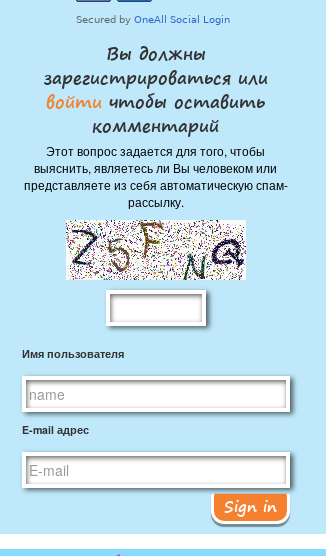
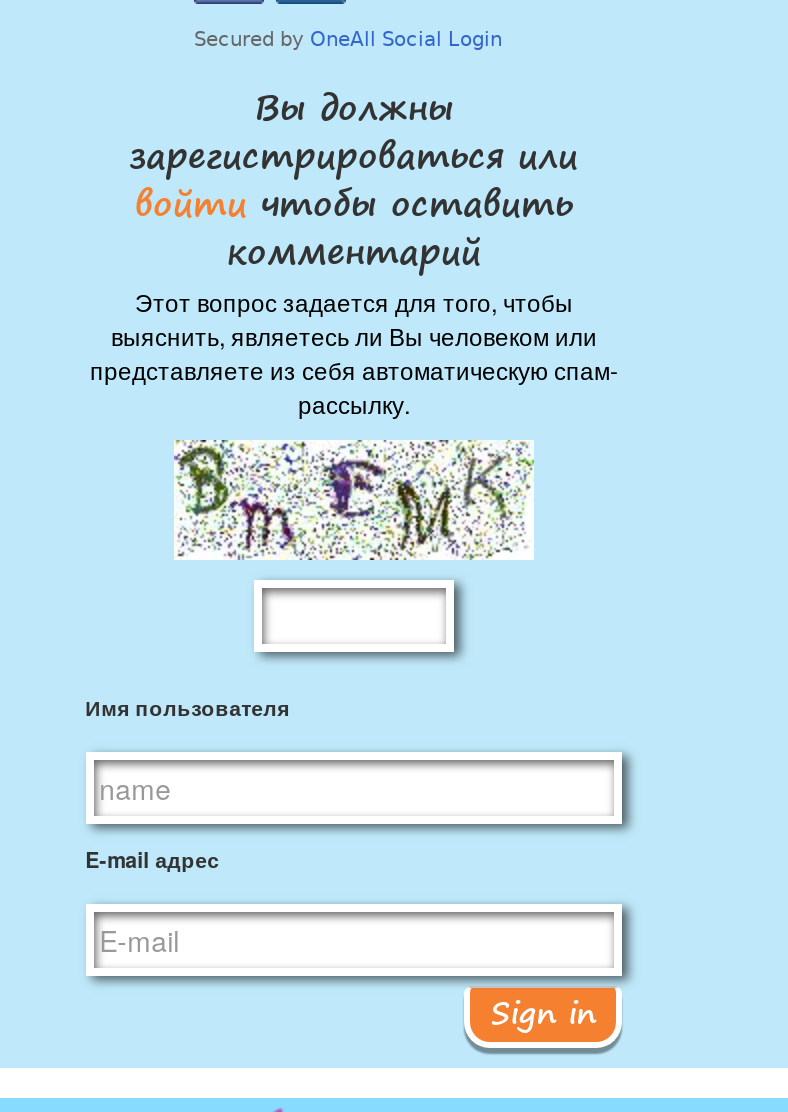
[65,219,247,281] [image] -> [172,438,536,562] [image]

